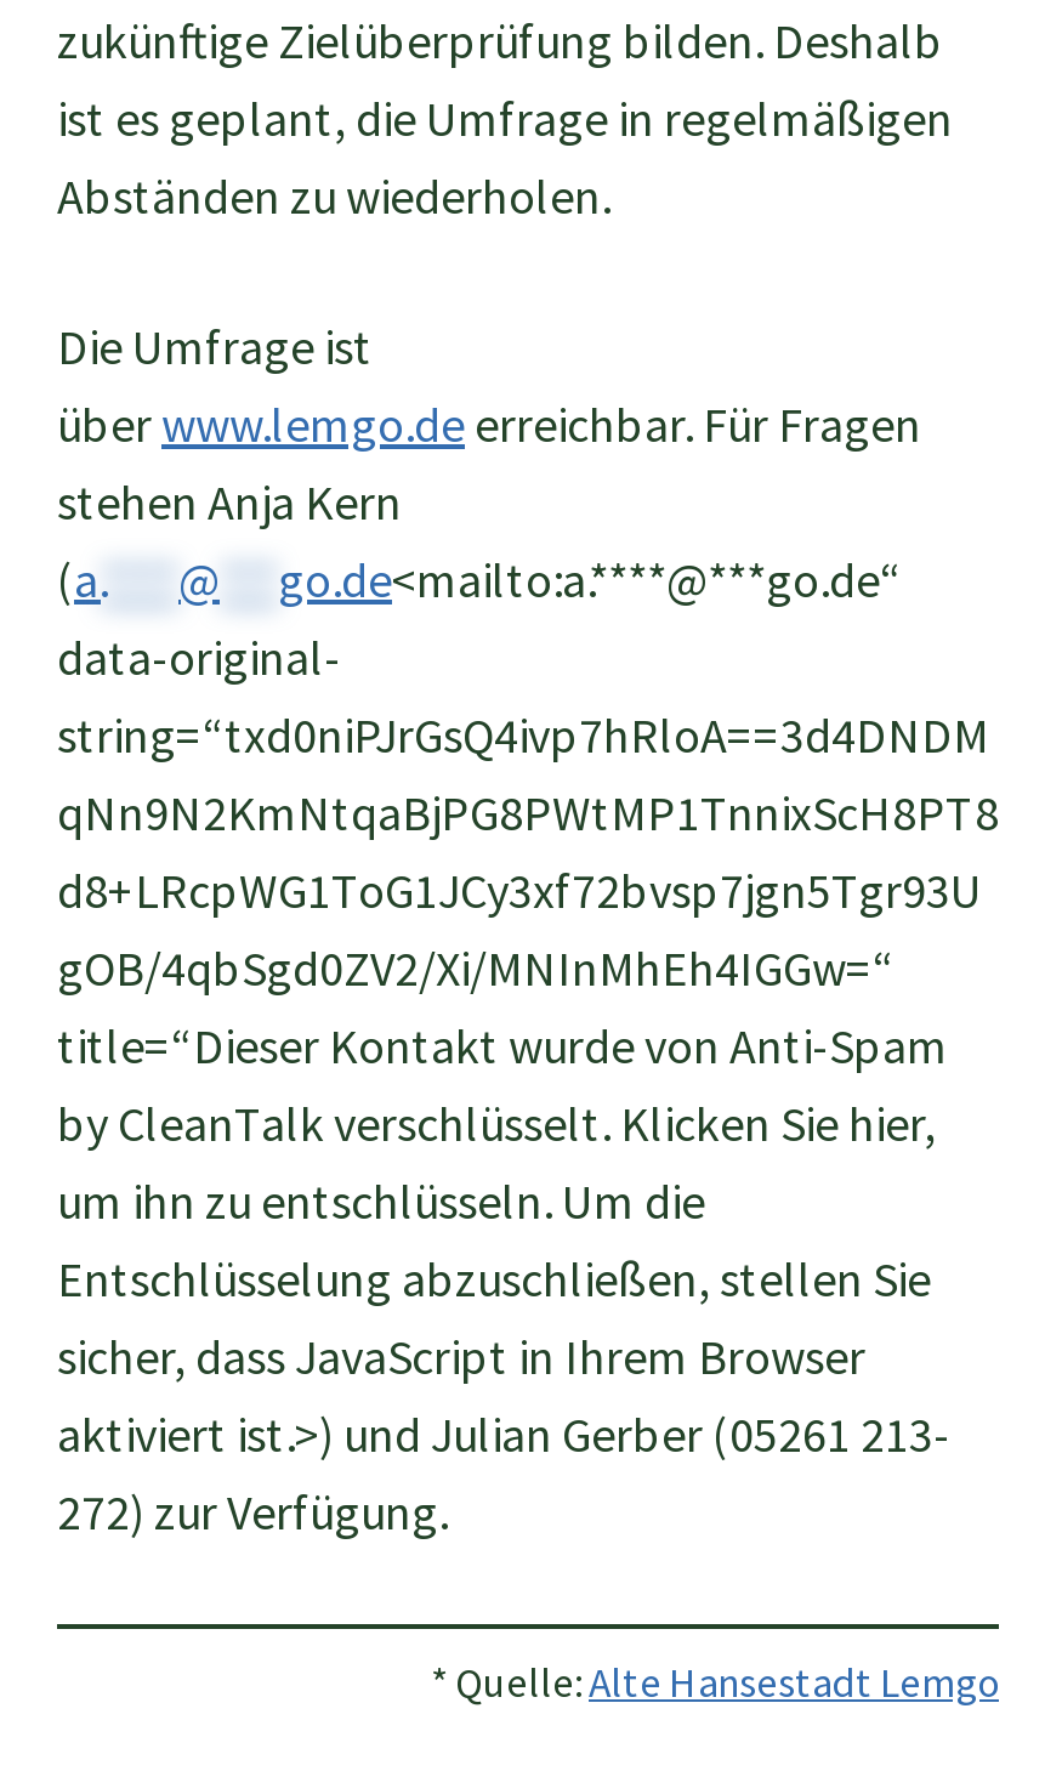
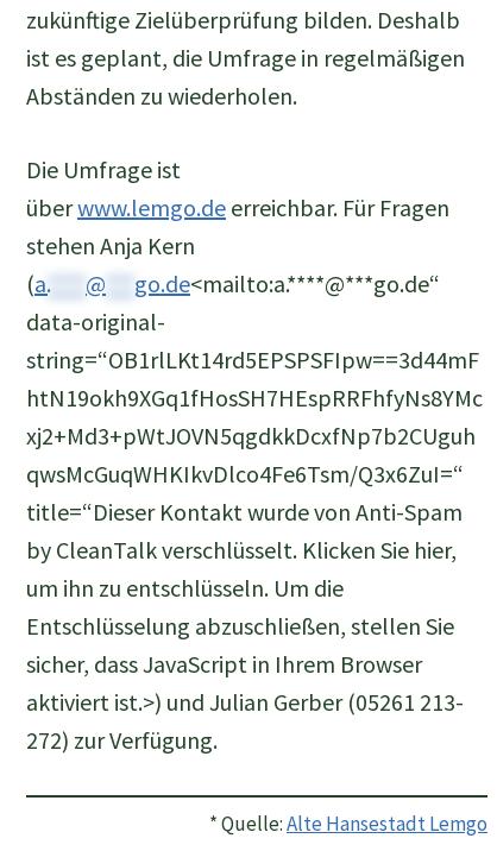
[57,704,999,998] string=“txd0niPJrGsQ4ivp7hRloA==3d4DNDM | qNn9N2KmNtqaBjPG8PWtMP1TnnixScH8PT8 | d8+LRcpWG1ToG1JCy3xf72bvsp7jgn5Tgr93U | gOB/4qbSgd0ZV2/Xi/MNInMhEh4IGGw=“ -> [26,345,483,488] string=“OB1rlLKt14rd5EPSPSFIpw==3d44mF | htN19okh9XGq1fHosSH7HEspRRFhfyNs8YMc | xj2+Md3+pWtJOVN5qgdkkDcxfNp7b2CUguh | qwsMcGuqWHKIkvDlco4Fe6Tsm/Q3x6ZuI=“

